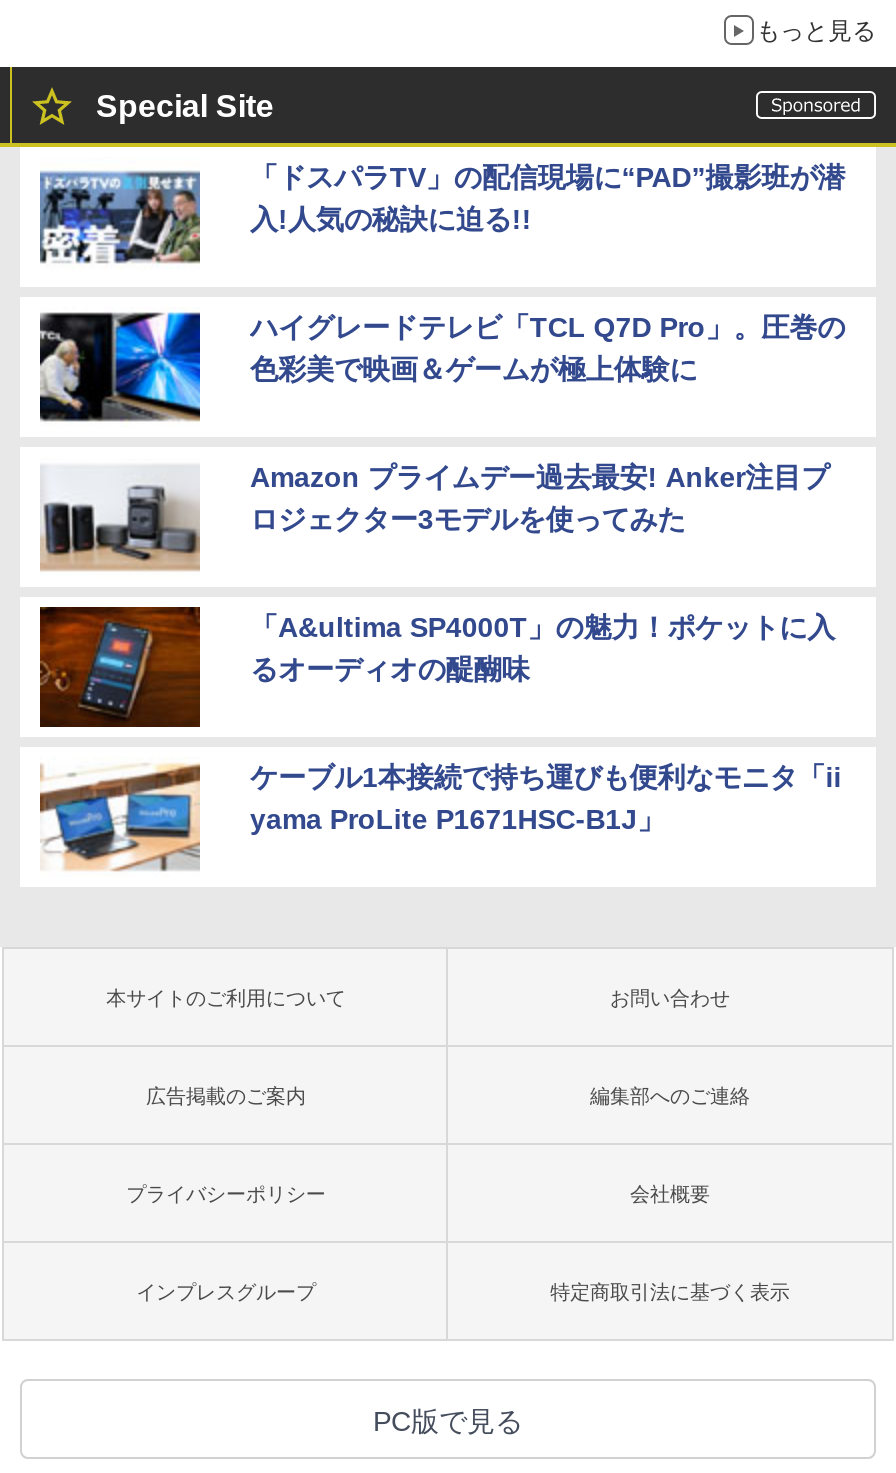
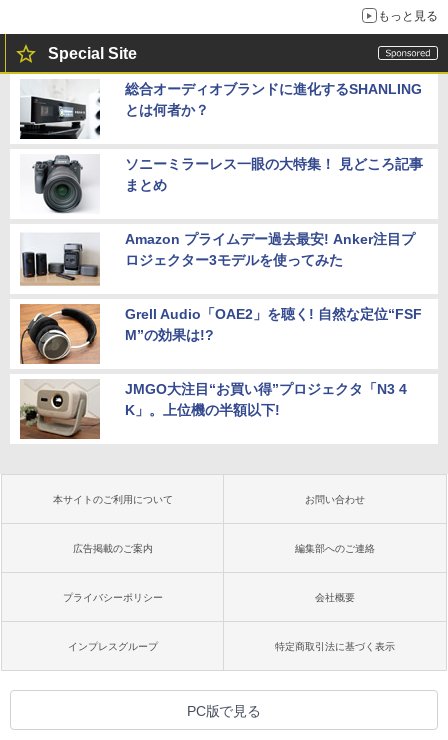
[40,160,845,277] [image] | 「ドスパラTV」の配信現場に“PAD”撮影班が潜 | 入!人気の秘訣に迫る!! -> [19,80,422,140] [image] | 総合オーディオブランドに進化するSHANLING | とは何者か？
[38,310,845,425] [image] | ハイグレードテレビ「TCL Q7D Pro」。圧巻の | 色彩美で映画＆ゲームが極上体験に -> [20,154,423,214] [image] | ソニーミラーレス一眼の大特集！ 見どころ記事 | まとめ
[38,605,835,729] [image] | 「A&ultima SP4000T」の魅力！ポケットに入 | るオーディオの醍醐味 -> [19,303,422,365] [image] | Grell Audio「OAE2」を聴く! 自然な定位“FSF | M”の効果は!?
[40,759,841,877] [image] | ケーブル1本接続で持ち運びも便利なモニタ「ii | yama ProLite P1671HSC-B1J」 -> [19,379,407,440] [image] | JMGO大注目“お買い得”プロジェクタ「N3 4 | K」。上位機の半額以下!

